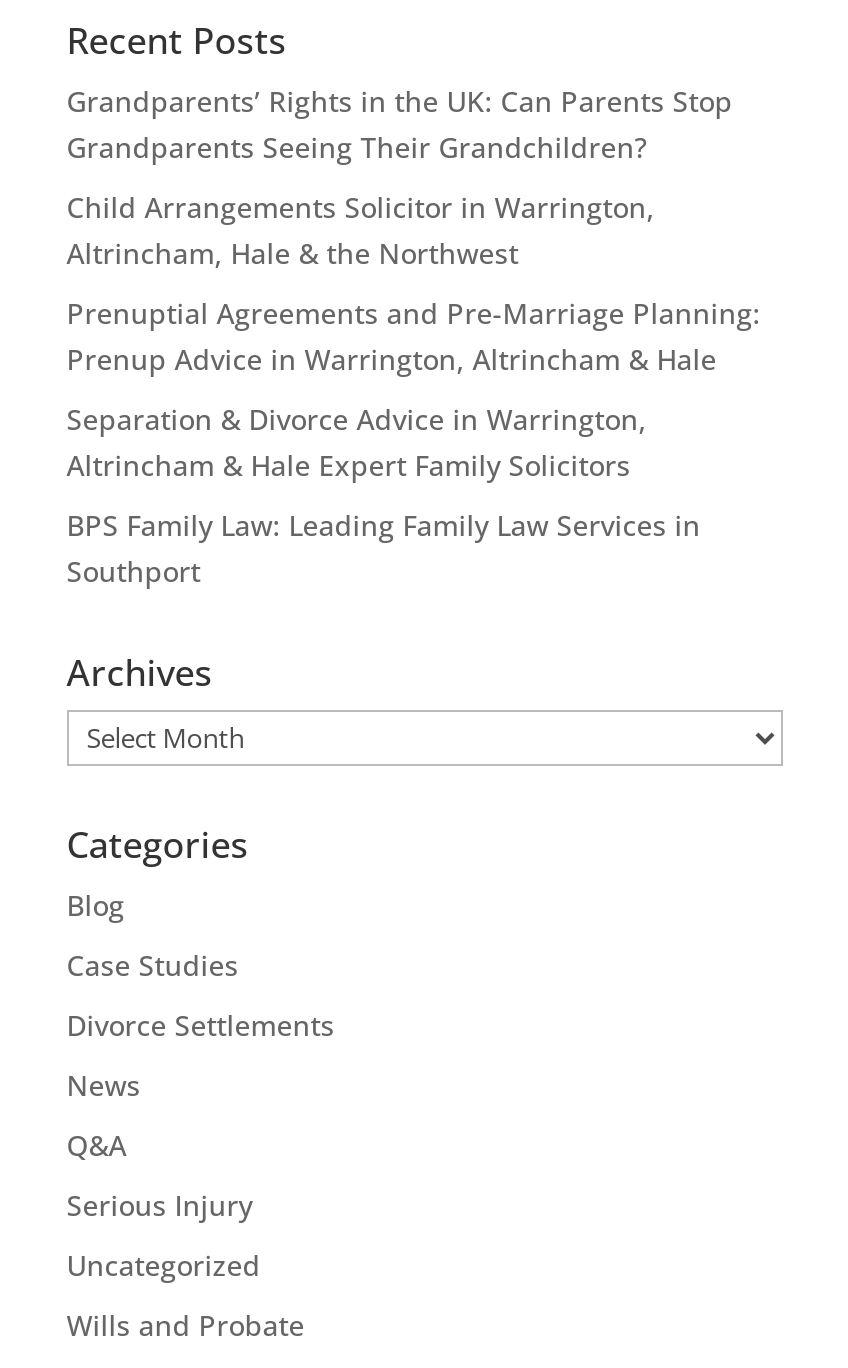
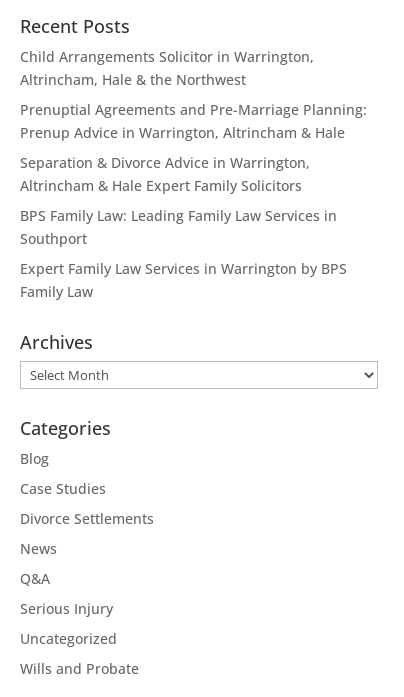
[67,82,733,166] Grandparents’ Rights in the UK: Can Parents Stop | Grandparents Seeing Their Grandchildren? -> none
moved [67,188,761,590] -> [20,47,367,248]: Child Arrangements Solicitor in Warrington, | Altrincham, Hale & the Northwest | Prenuptial Agreements and Pre-Marriage Planning: | Prenup Advice in Warrington, Altrincham & Hale | Separation & Divorce Advice in Warrington, | Altrincham & Hale Expert Family Solicitors | BPS Family Law: Leading Family Law Services in | Southport
none -> [20,259,347,301] Expert Family Law Services in Warrington by BPS | Family Law

